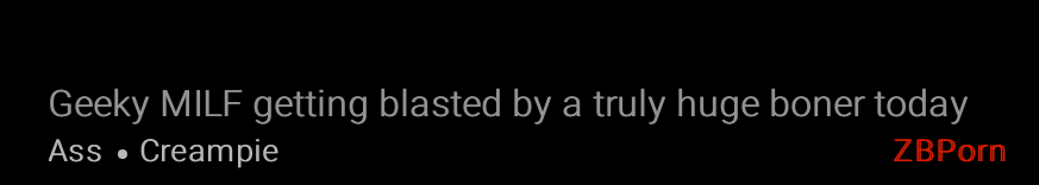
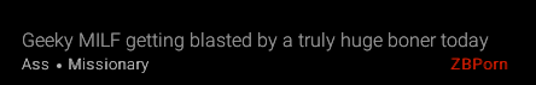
[48,133,280,168] Ass Creampie -> [21,55,148,73] Ass Missionary

